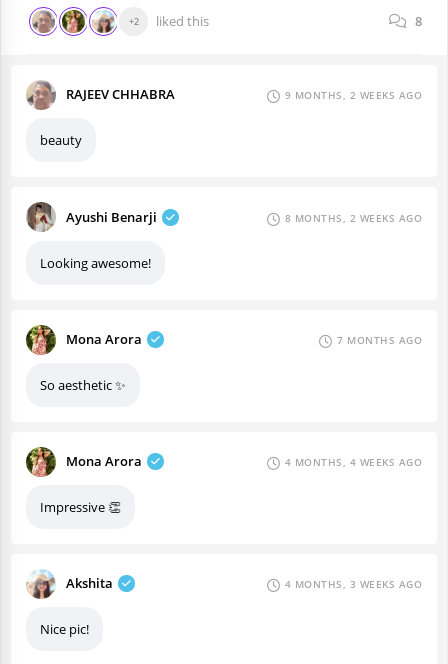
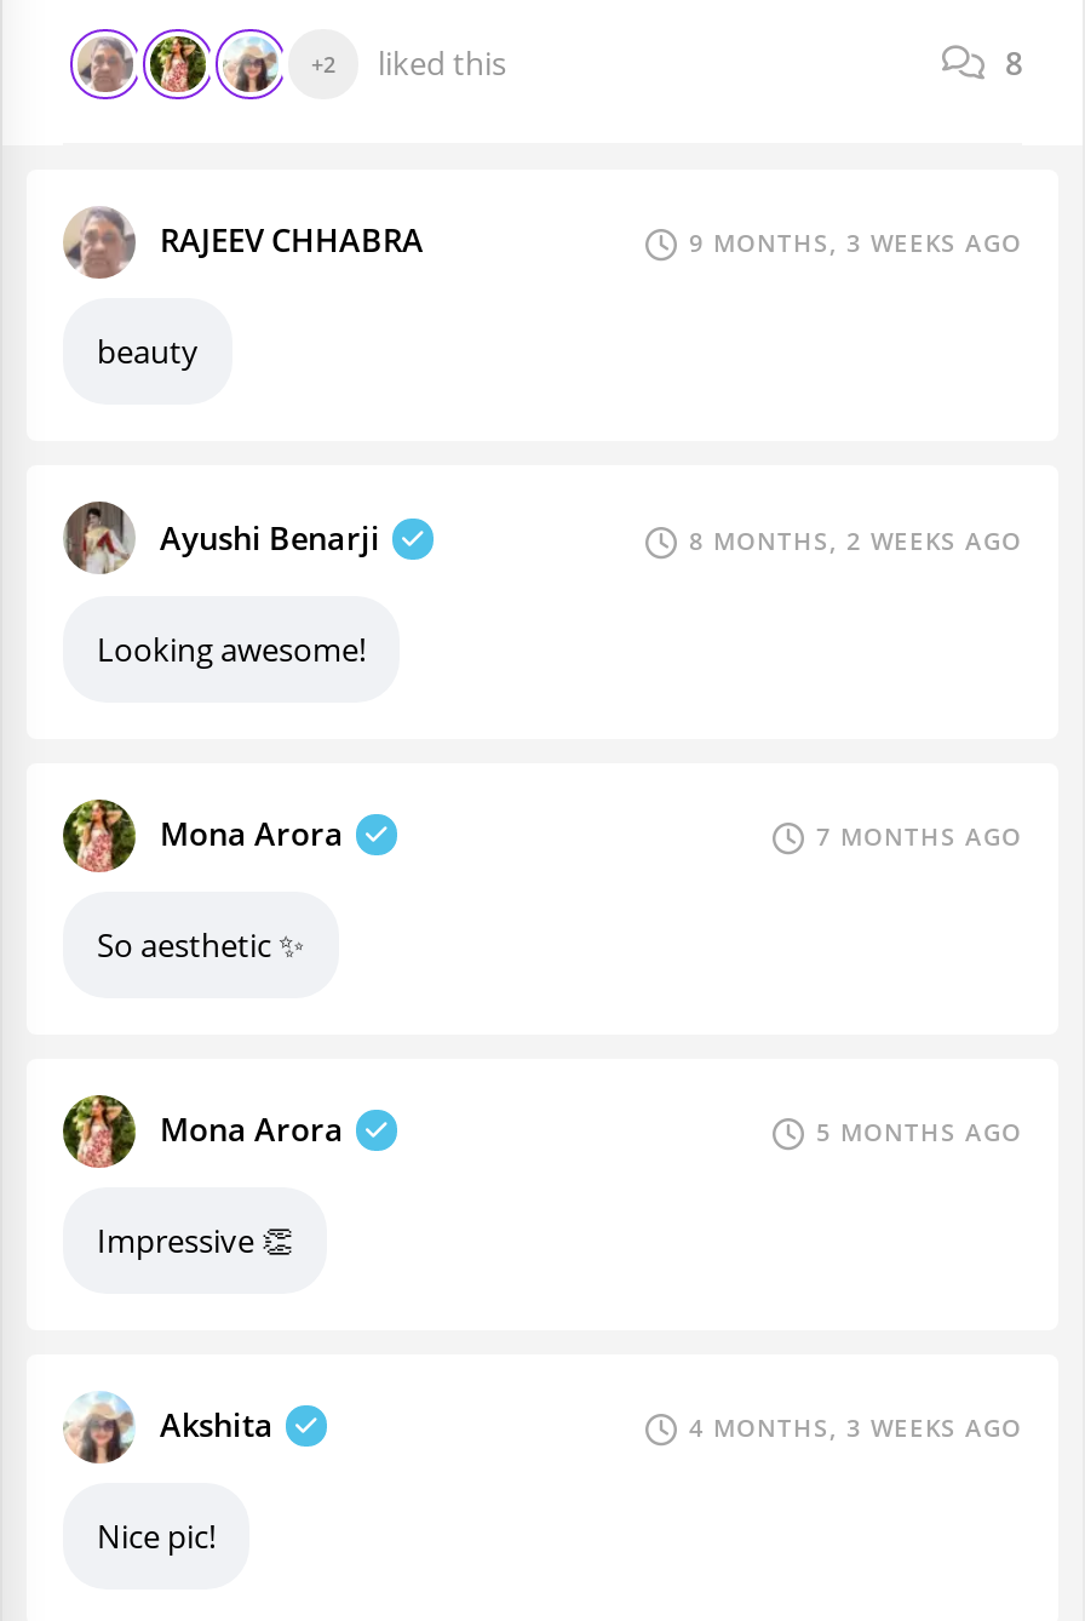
[284,88,422,102] 9 MONTHS, 2 WEEKS AGO -> [689,226,1022,260] 9 MONTHS, 3 WEEKS AGO
[284,455,422,469] 4 MONTHS, 4 WEEKS AGO -> [816,1115,1022,1149] 5 MONTHS AGO

